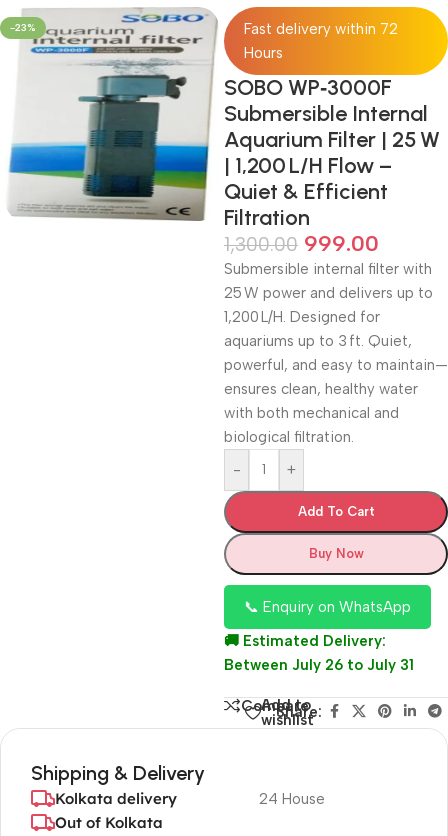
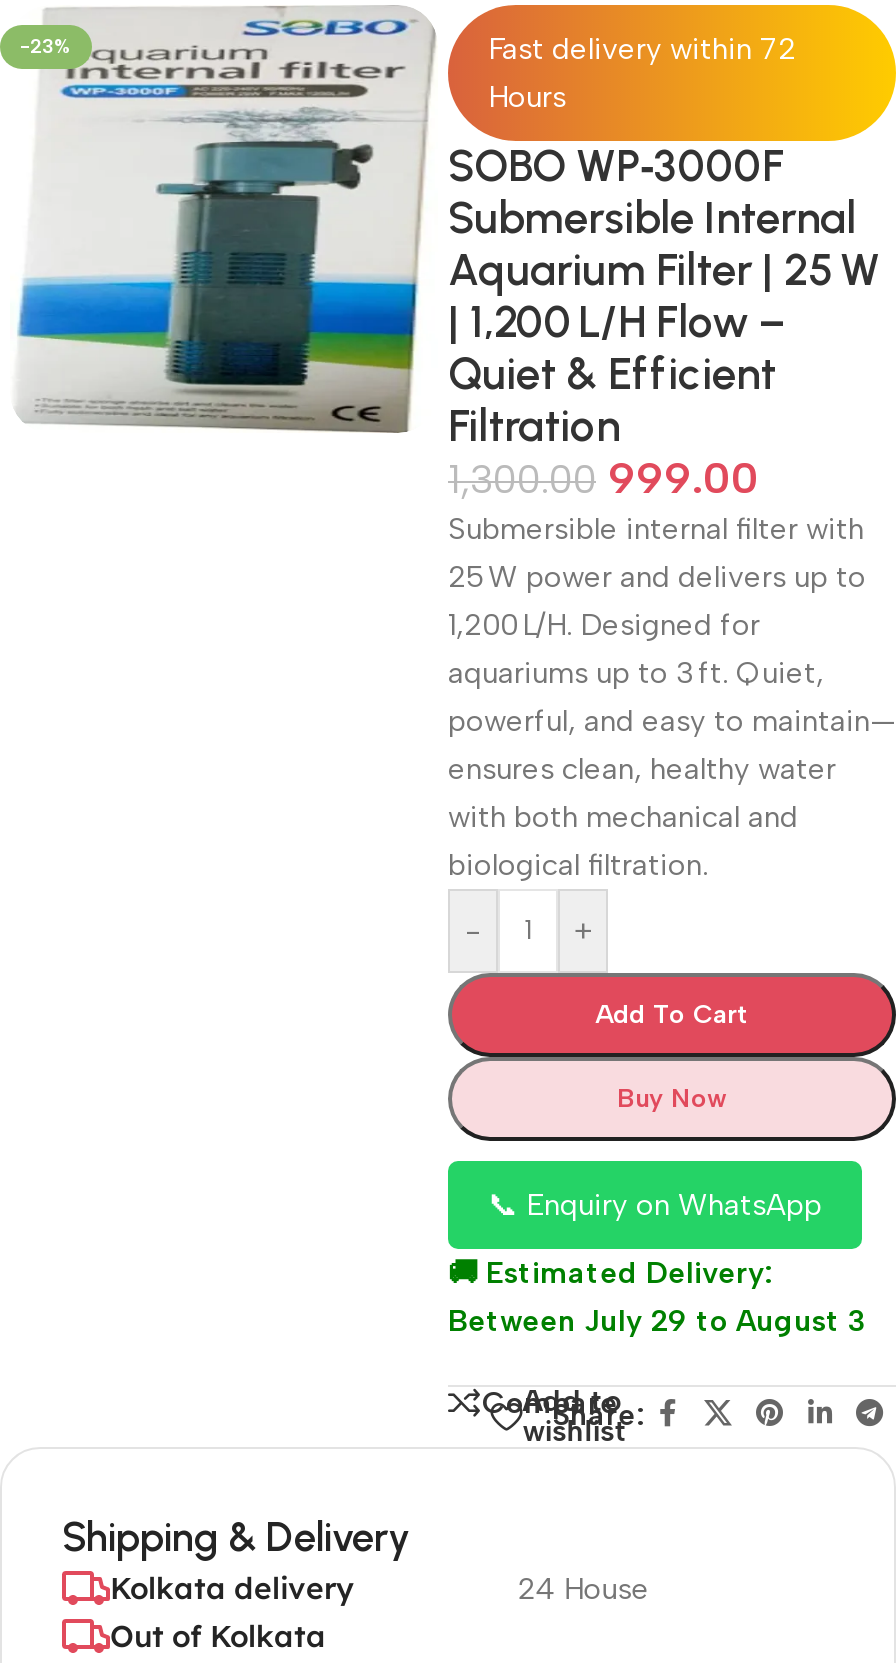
[224,656,414,674] Between July 26 to July 31 -> [448,1303,866,1339] Between July 29 to August 3

